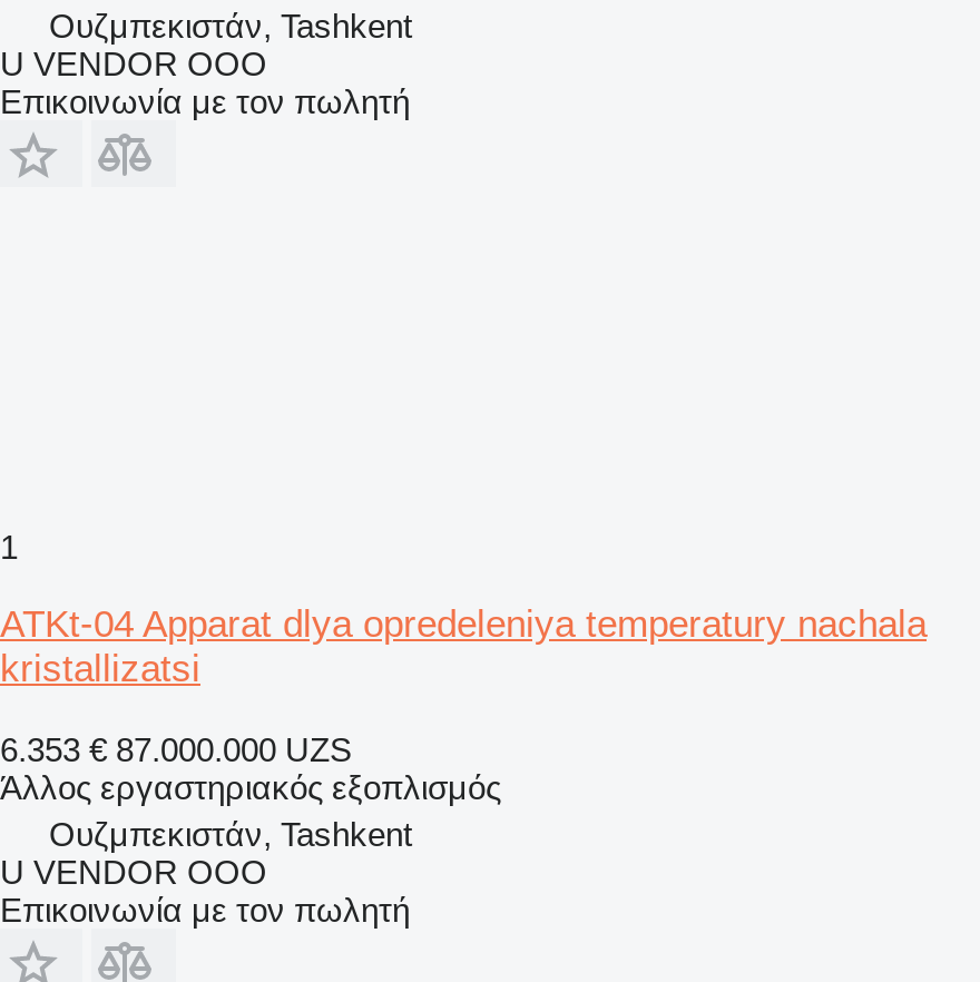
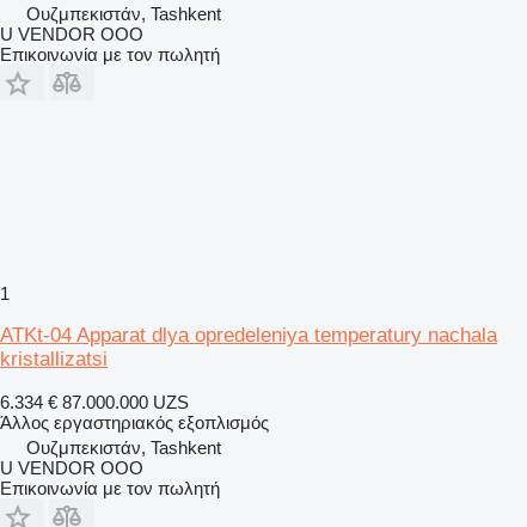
[0,731,352,769] 6.353 € 87.000.000 UZS -> [0,392,189,413] 6.334 € 87.000.000 UZS

